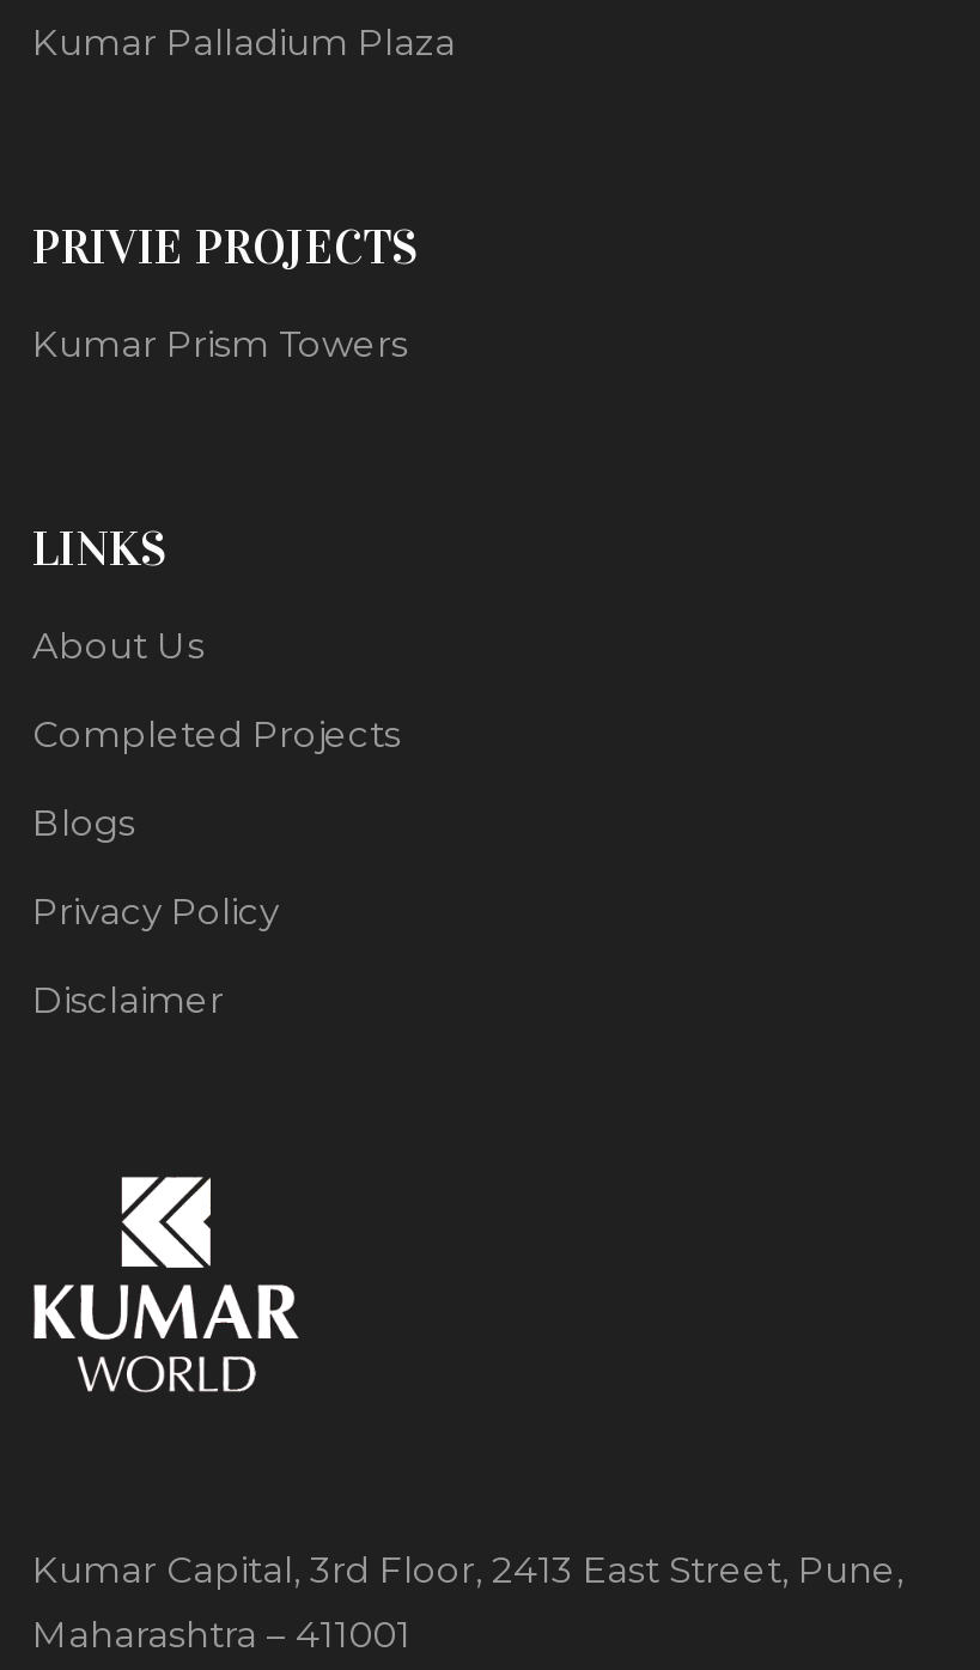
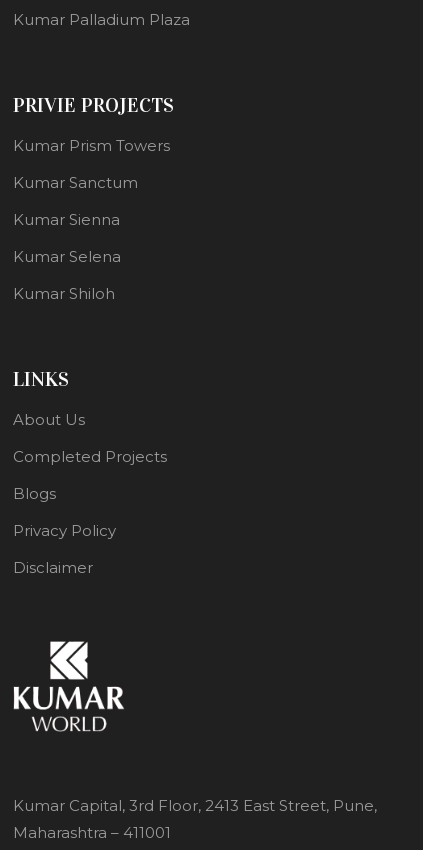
none -> [13,173,138,303] Kumar Sanctum | Kumar Sienna | Kumar Selena | Kumar Shiloh

